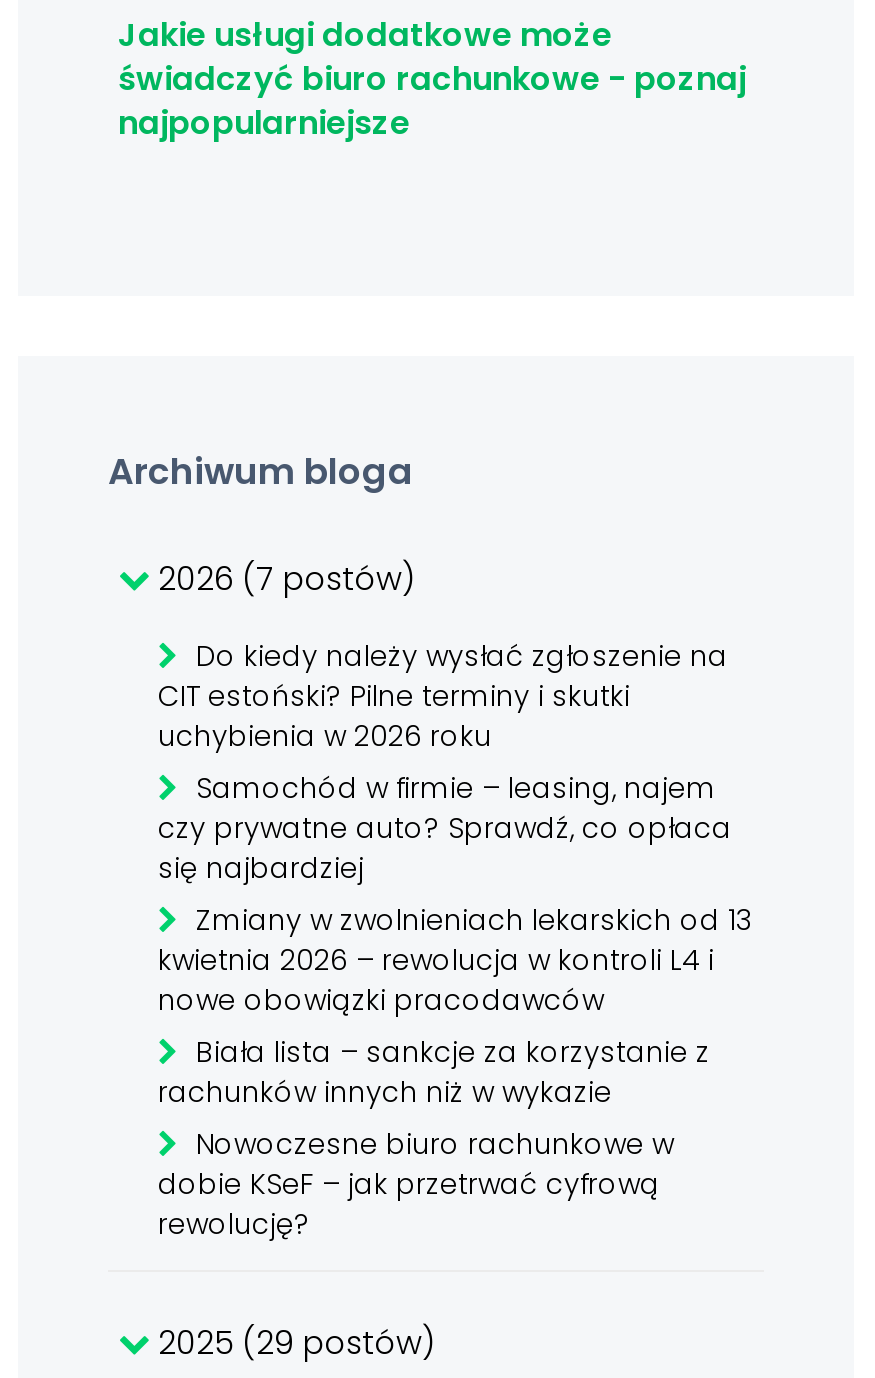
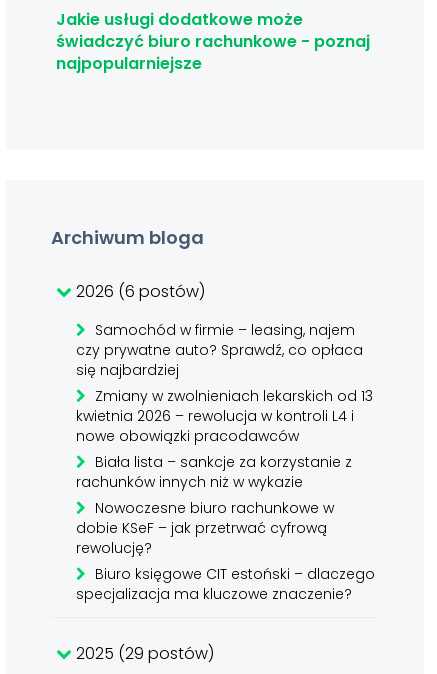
[150,556,728,756] 2026 (7 postów) | Do kiedy należy wysłać zgłoszenie na | CIT estoński? Pilne terminy i skutki | uchybienia w 2026 roku -> [72,280,205,303] 2026 (6 postów)
moved [158,768,752,1244] -> [76,320,373,558]: Samochód w firmie – leasing, najem | czy prywatne auto? Sprawdź, co opłaca | się najbardziej | ... | dobie KSeF – jak przetrwać cyfrową | rewolucję?
none -> [76,564,375,604] Biuro księgowe CIT estoński – dlaczego | specjalizacja ma kluczowe znaczenie?

